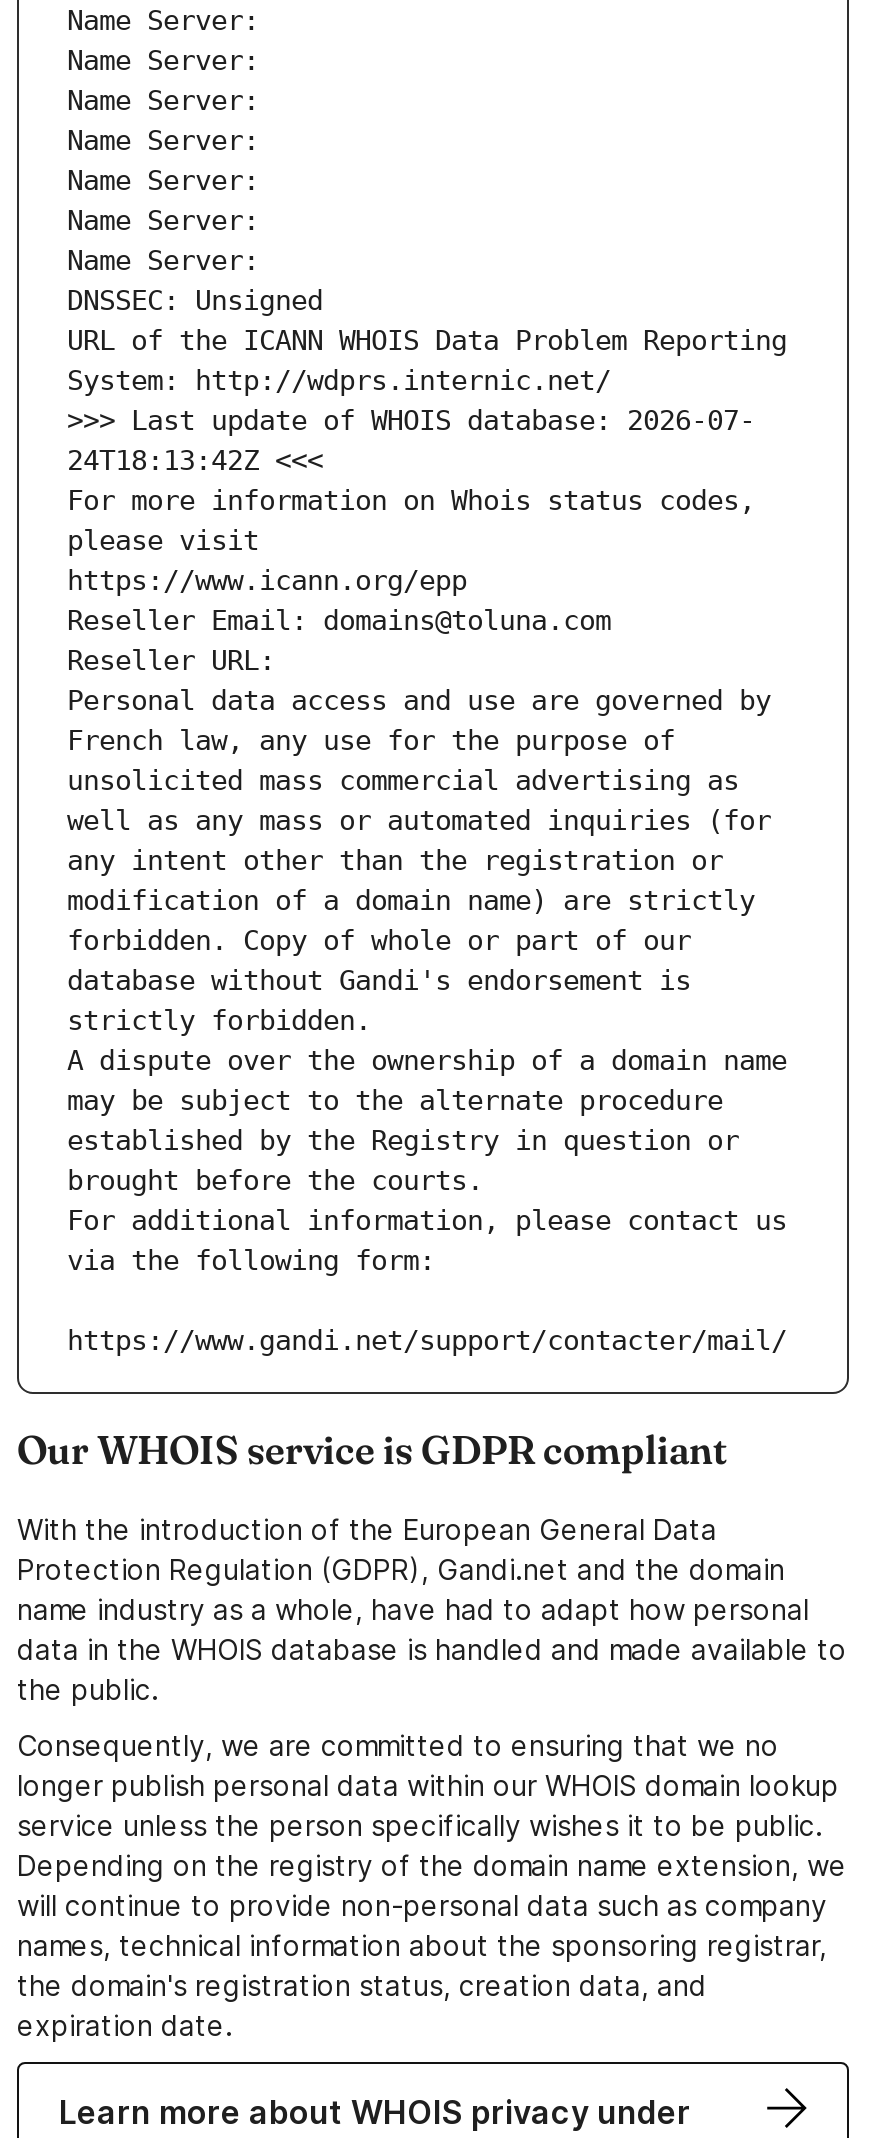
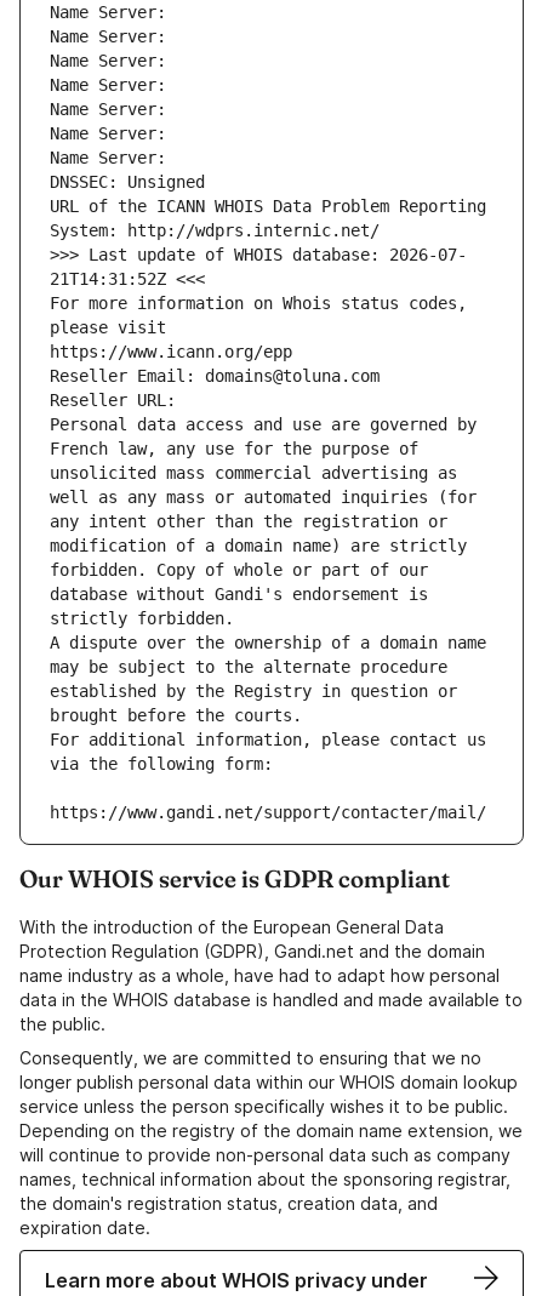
[67,445,323,477] 24T18:13:42Z <<< -> [50,270,205,289] 21T14:31:52Z <<<

